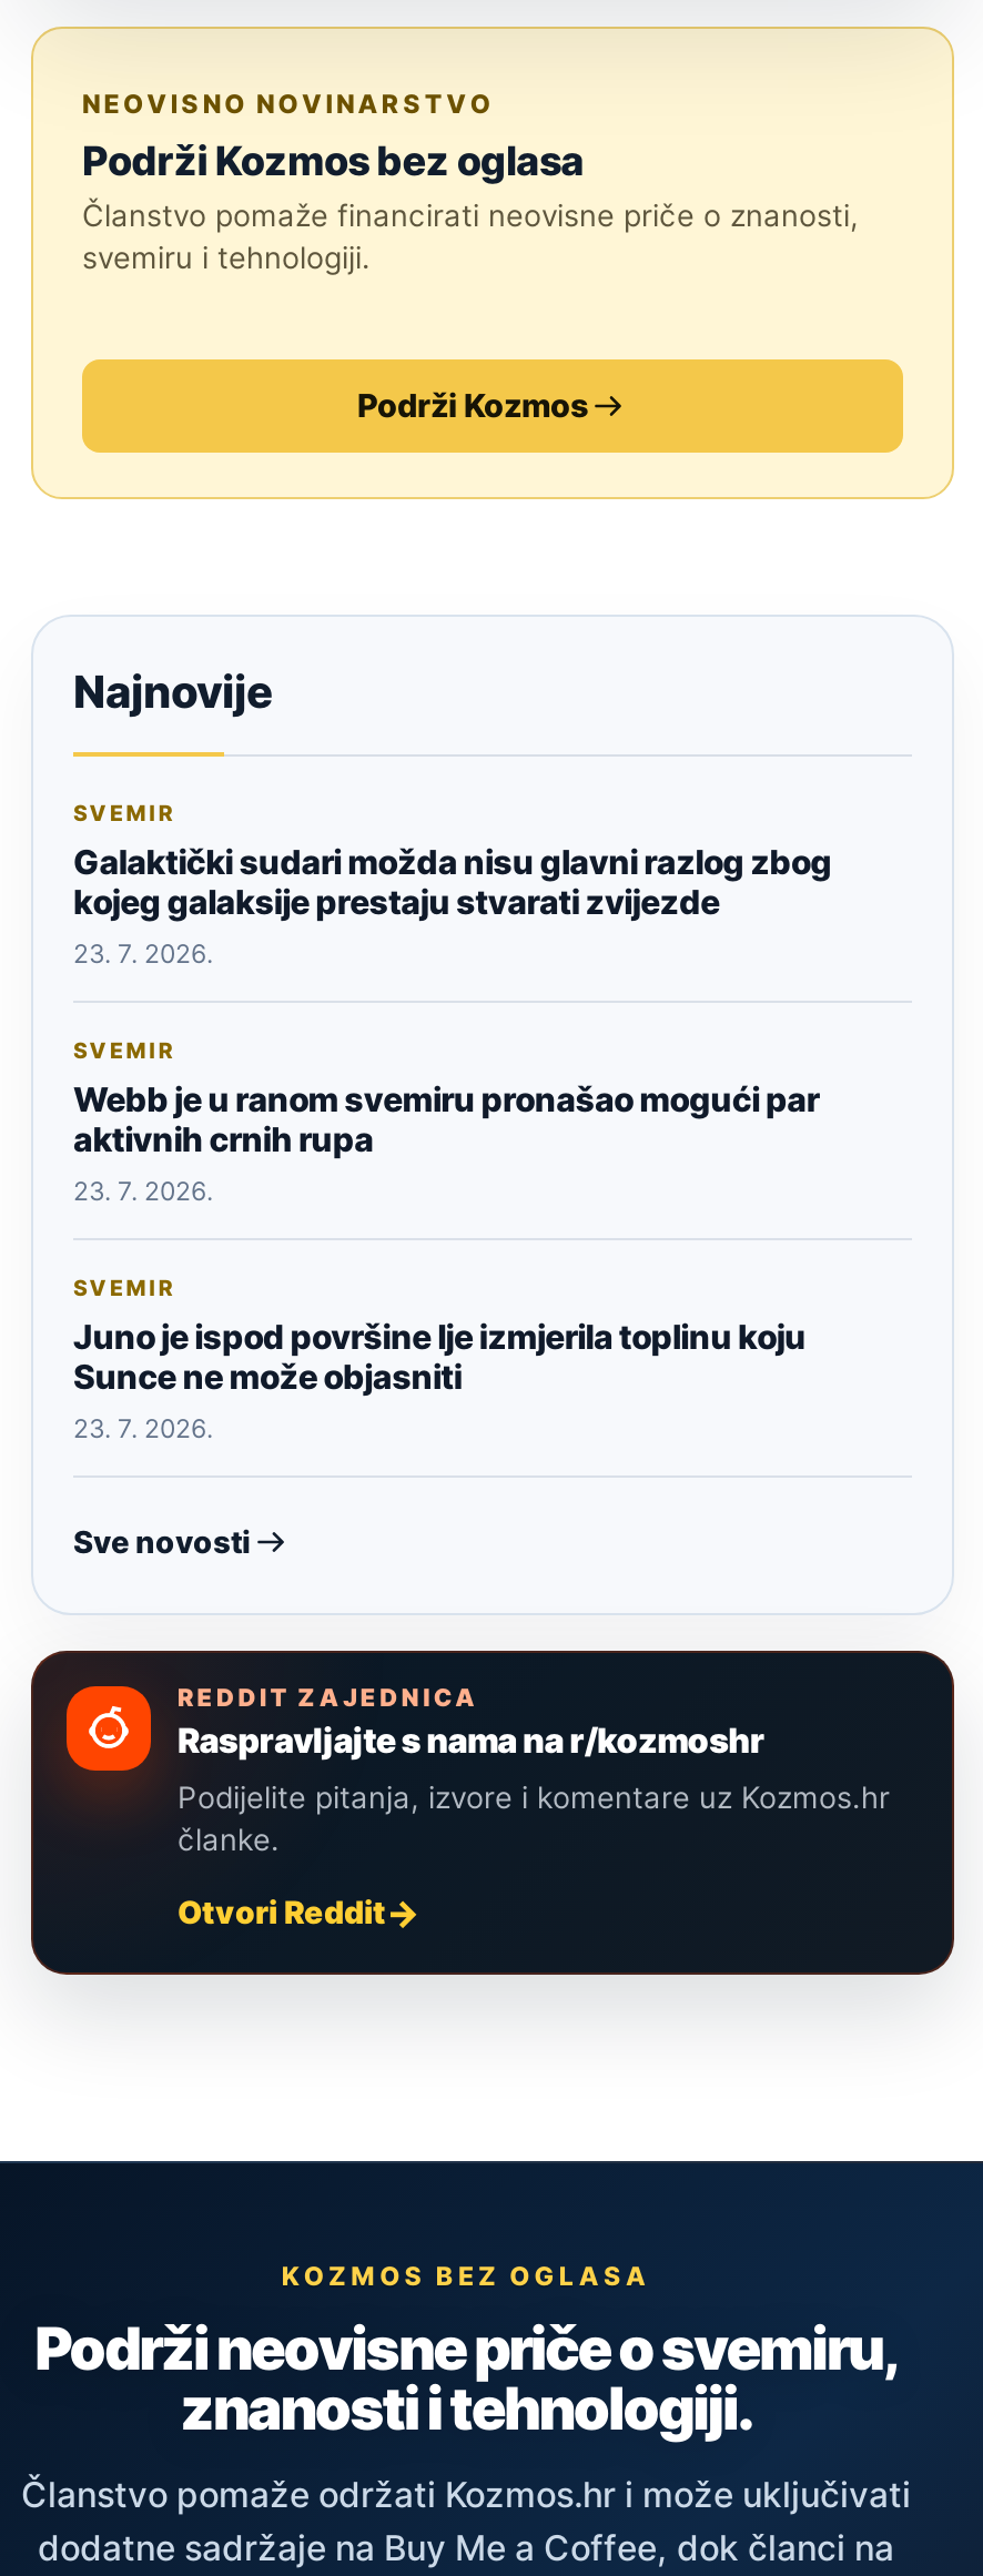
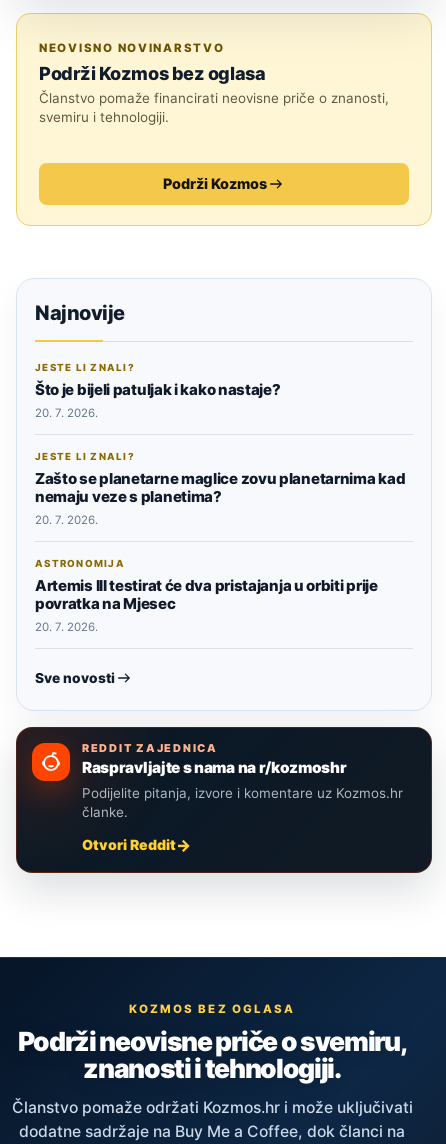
[73,801,832,969] SVEMIR | Galaktički sudari možda nisu glavni razlog zbog | kojeg galaksije prestaju stvarati zvijezde | 23. 7. 2026. -> [35,362,281,420] JESTE LI ZNALI? | Što je bijeli patuljak i kako nastaje? | 20. 7. 2026.
[73,1038,819,1207] SVEMIR | Webb je u ranom svemiru pronašao mogući par | aktivnih crnih rupa | 23. 7. 2026. -> [35,451,405,527] JESTE LI ZNALI? | Zašto se planetarne maglice zovu planetarnima kad | nemaju veze s planetima? | 20. 7. 2026.
[73,1275,806,1444] SVEMIR | Juno je ispod površine Ije izmjerila toplinu koju | Sunce ne može objasniti | 23. 7. 2026. -> [35,558,378,634] ASTRONOMIJA | Artemis III testirat će dva pristajanja u orbiti prije | povratka na Mjesec | 20. 7. 2026.

